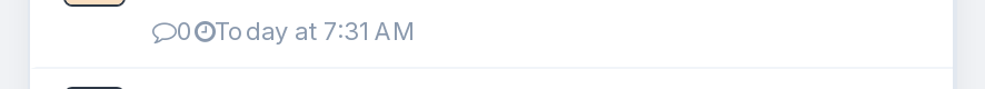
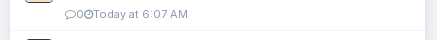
[177,16,415,47] 0 Today at 7:31 AM -> [76,7,188,21] 0 Today at 6:07 AM

